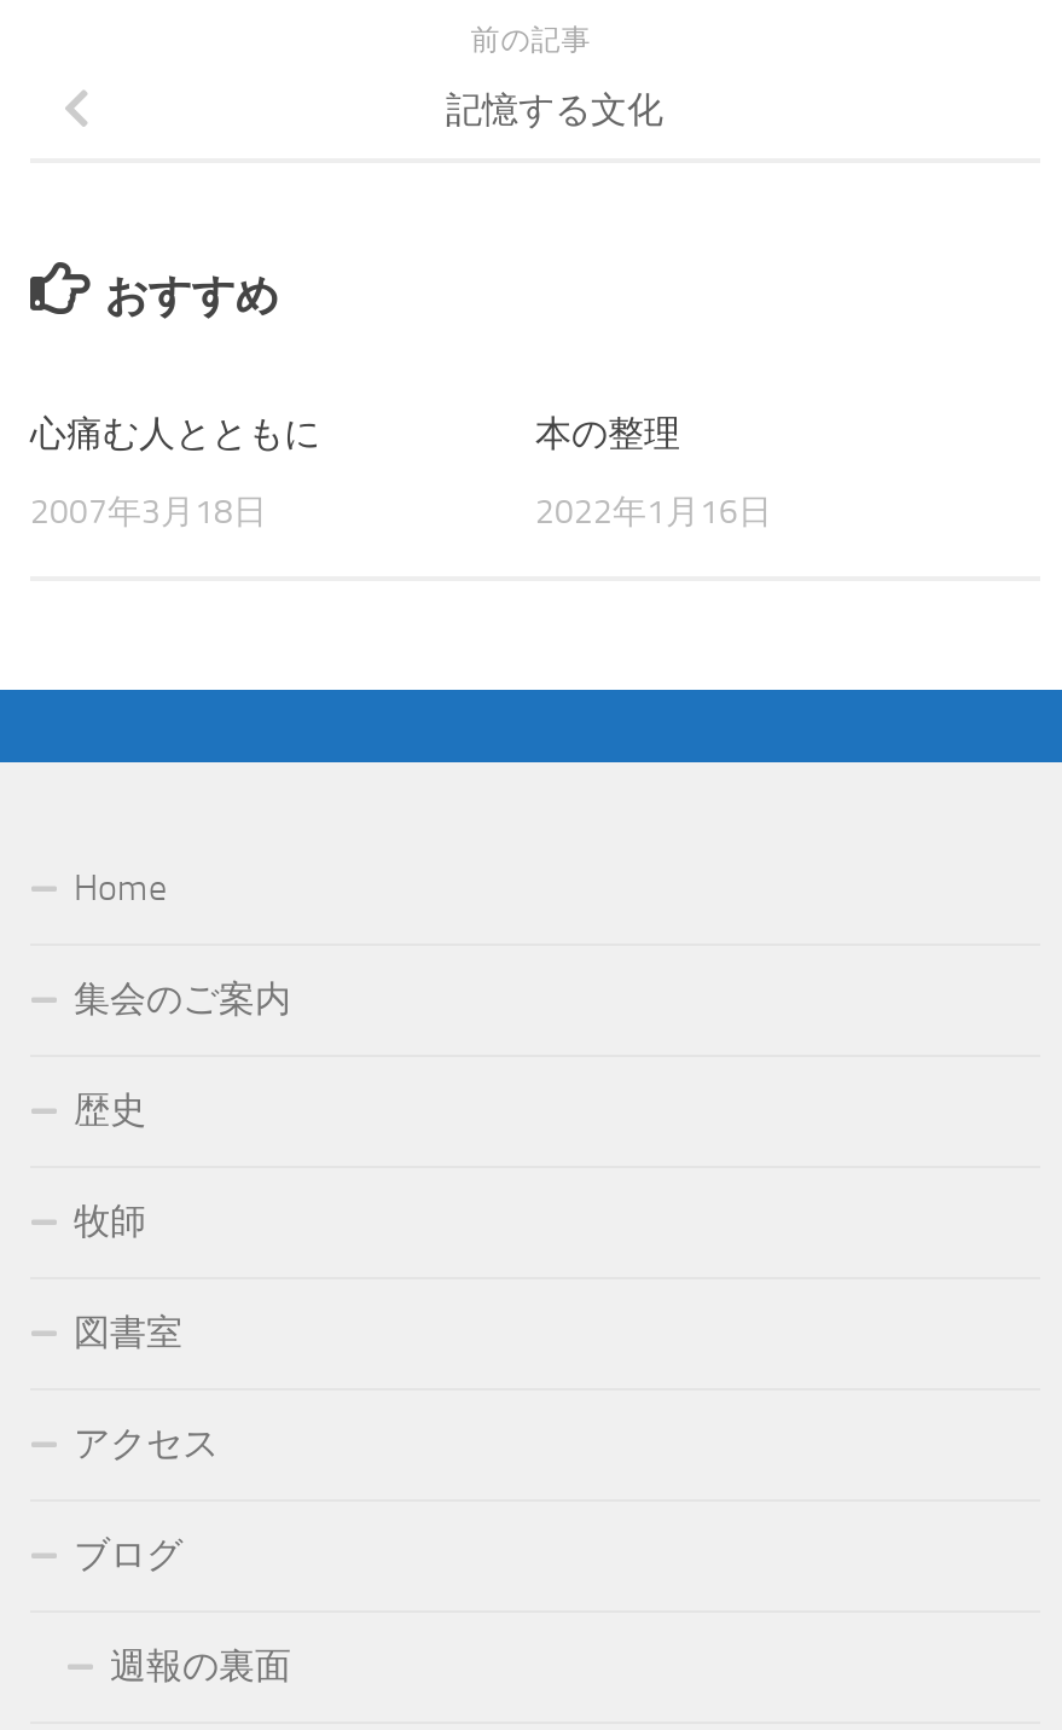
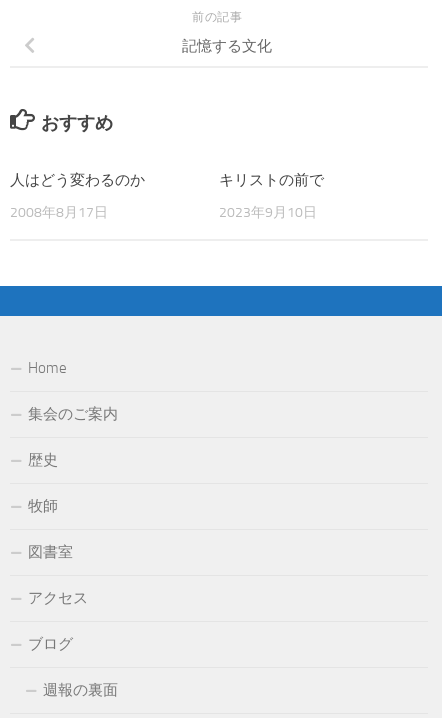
[30,411,320,455] 心痛む人とともに -> [10,171,145,189] 人はどう変わるのか
[535,411,680,455] 本の整理 -> [219,171,324,189] キリストの前で
[30,491,267,532] 2007年3月18日 -> [10,204,108,221] 2008年8月17日
[535,491,772,532] 2022年1月16日 -> [219,204,317,221] 2023年9月10日

